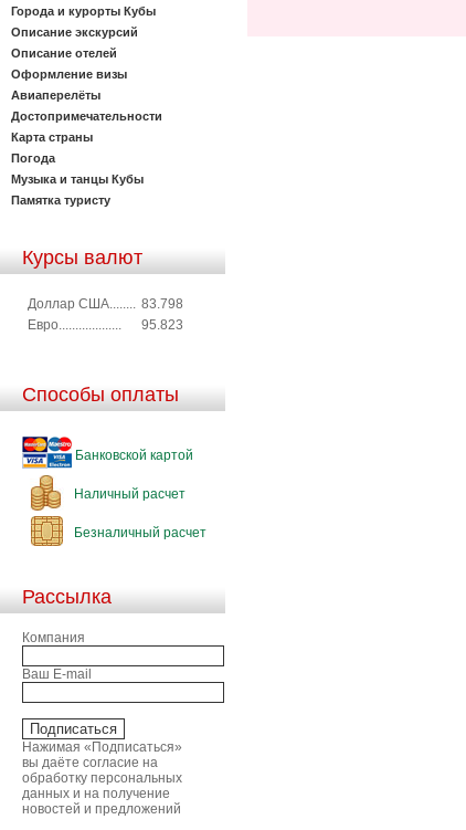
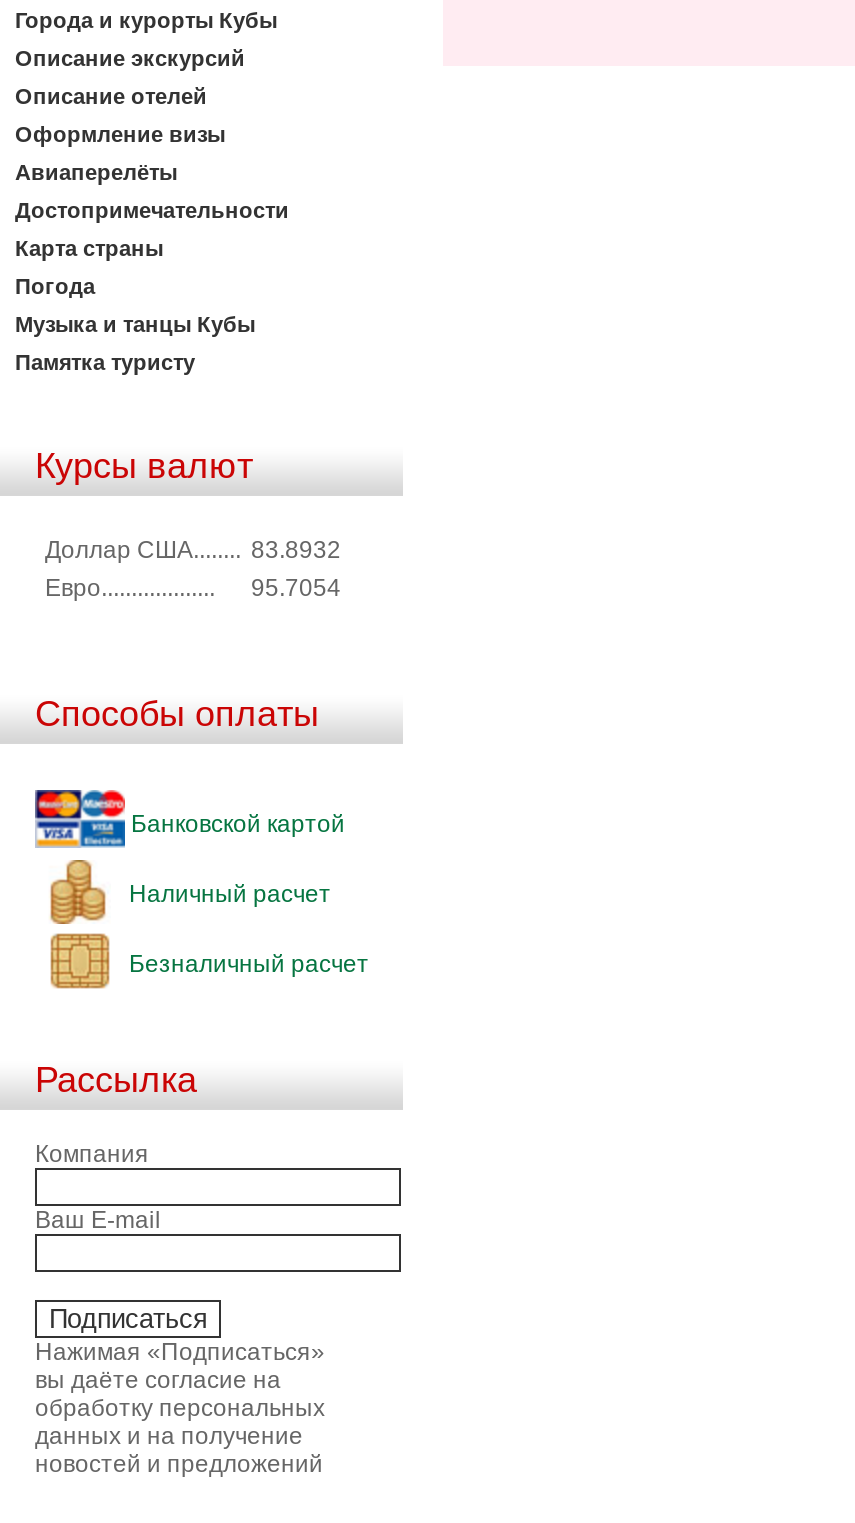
[28,296,183,312] Доллар США........ 83.798 -> [45,536,341,564] Доллар США........ 83.8932
[28,317,183,333] Евро................... 95.823 -> [45,574,341,602] Евро................... 95.7054

